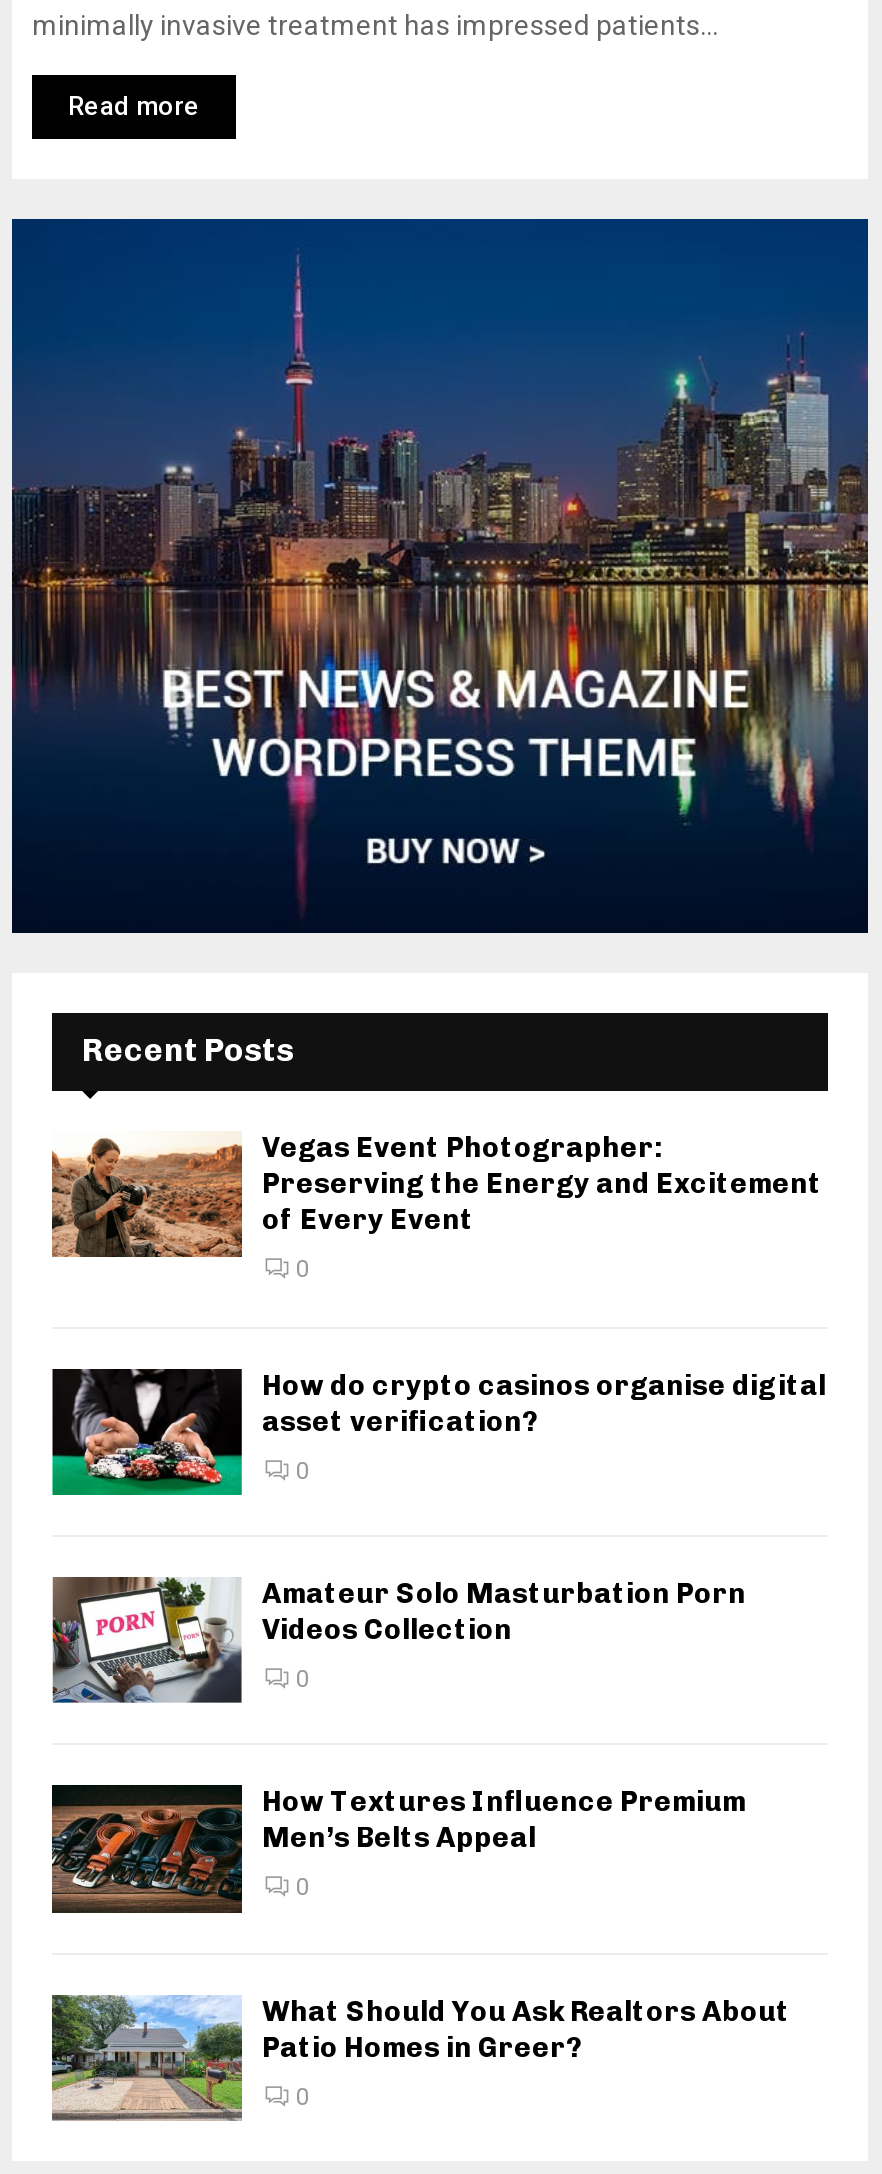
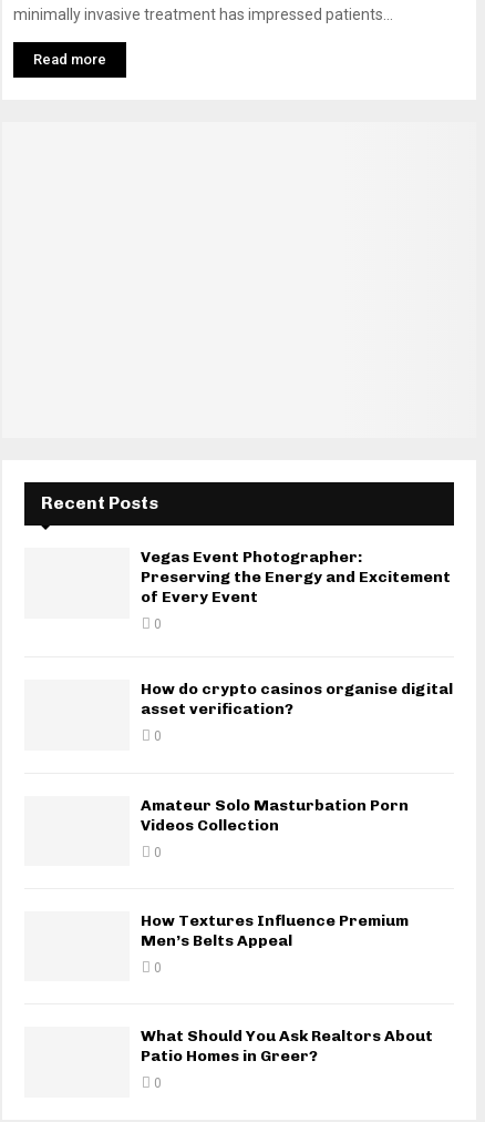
[10,217,870,935] [image] -> none
[50,1137,244,1259] [image] -> none
[50,1367,244,1497] [image] -> none
[50,1575,244,1705] [image] -> none
[50,1781,244,1915] [image] -> none
[50,1993,244,2121] [image] -> none

